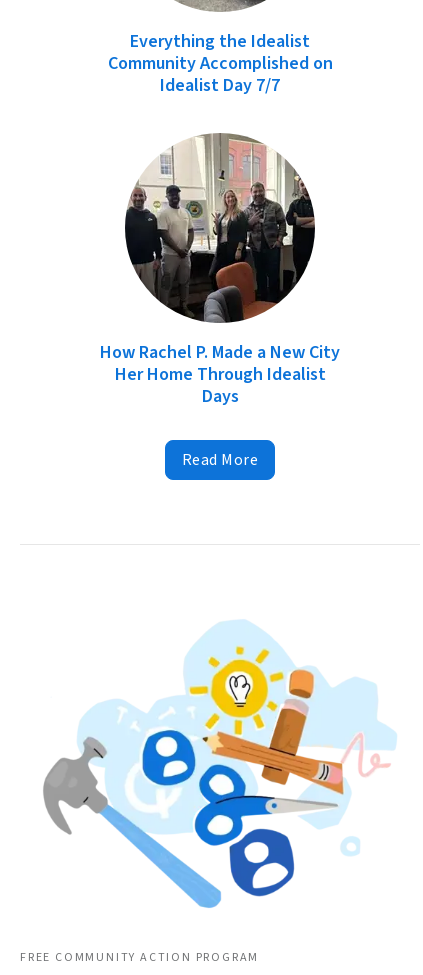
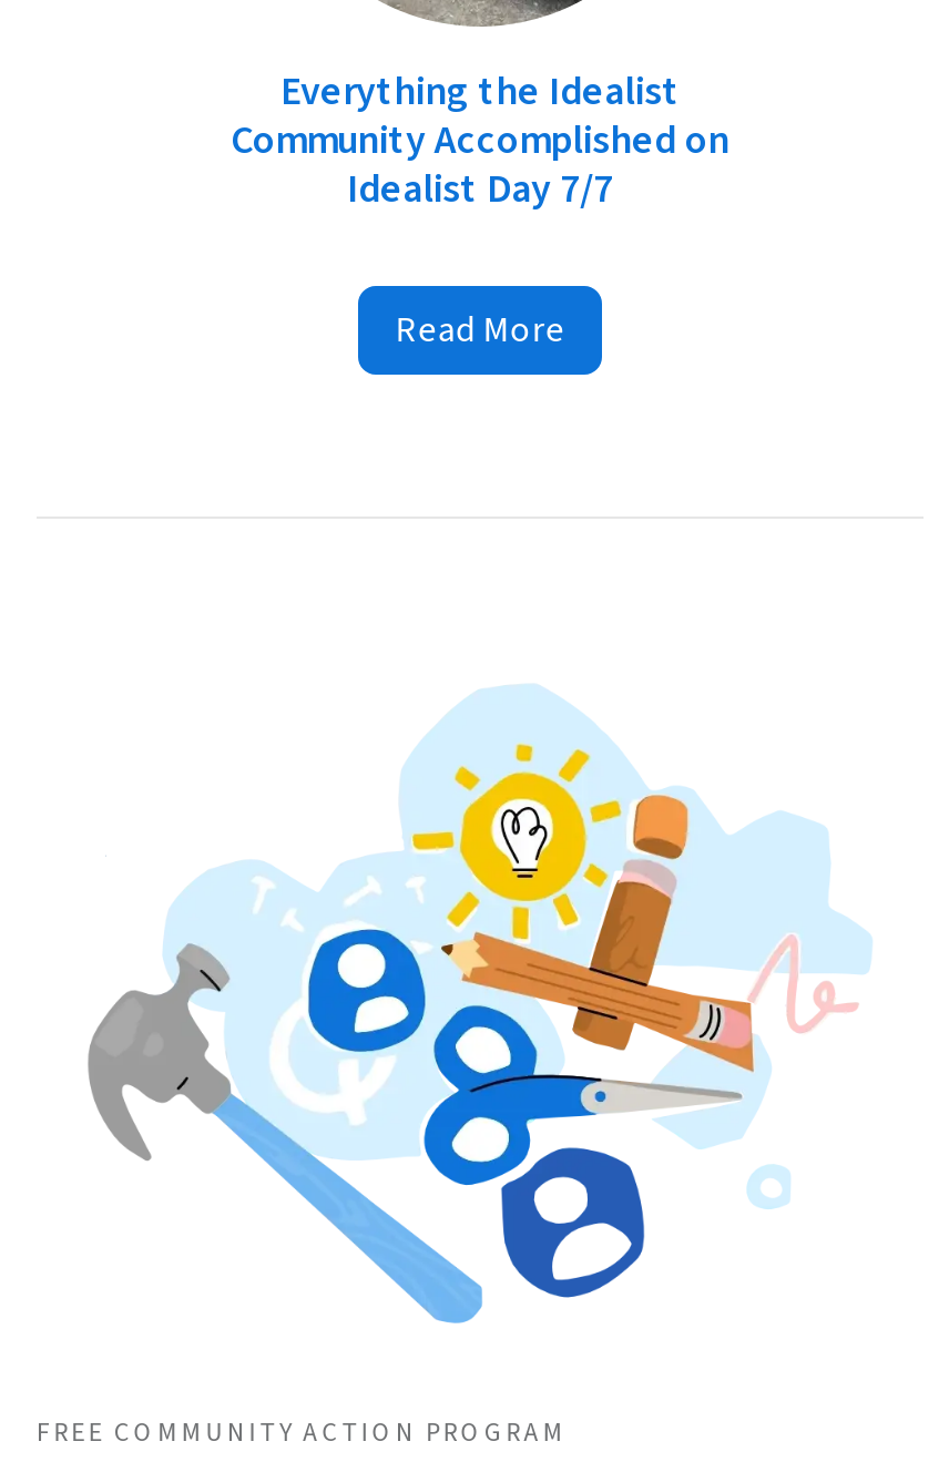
[100,129,340,409] [image] | How Rachel P. Made a New City | Her Home Through Idealist | Days -> none

